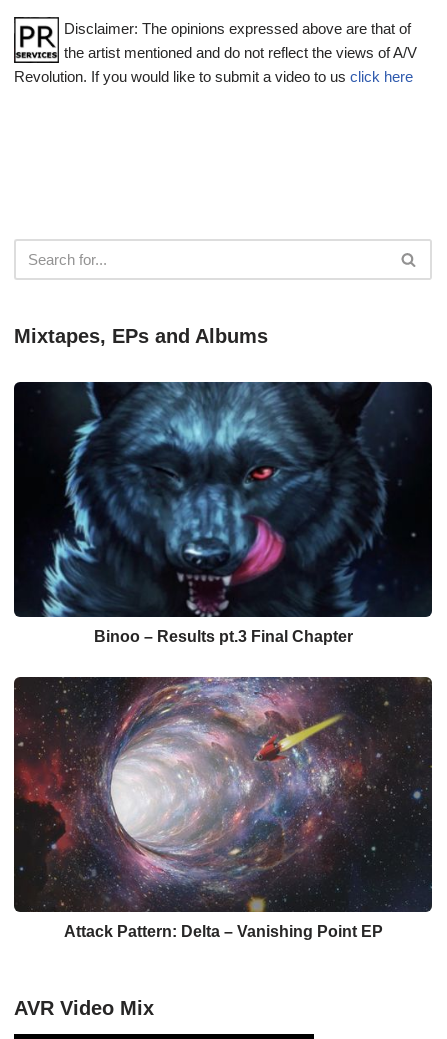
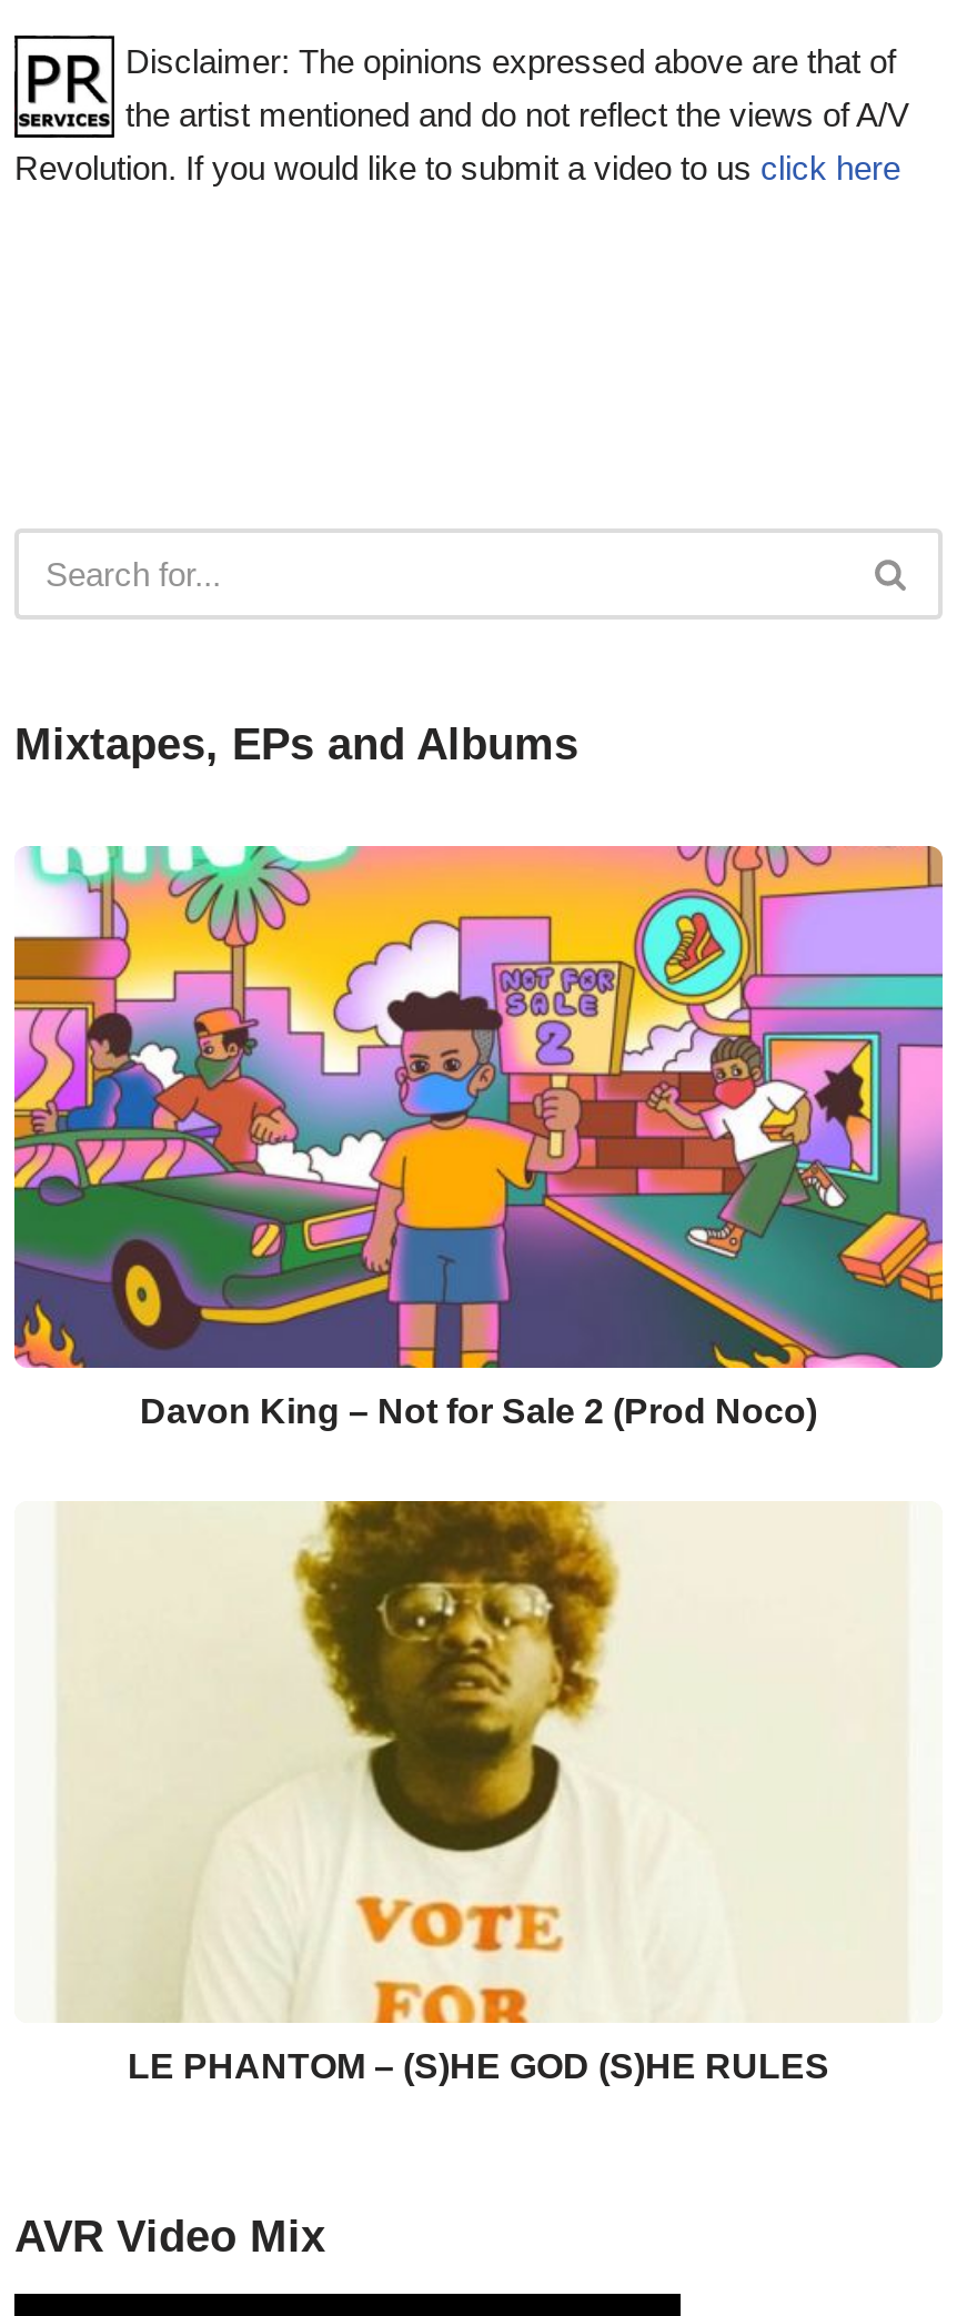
[13,381,433,645] [image] | Binoo – Results pt.3 Final Chapter -> [12,844,945,1430] [image] | Davon King – Not for Sale 2 (Prod Noco)
[13,676,433,940] [image] | Attack Pattern: Delta – Vanishing Point EP -> [14,1499,943,2085] [image] | LE PHANTOM – (S)HE GOD (S)HE RULES

